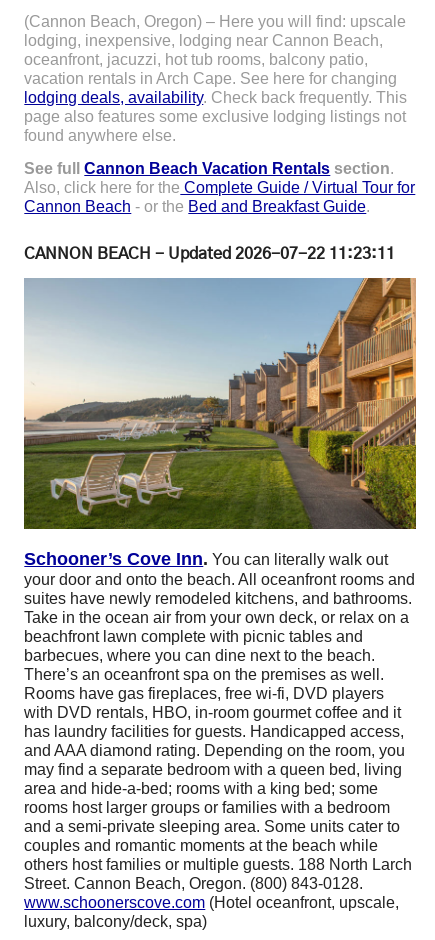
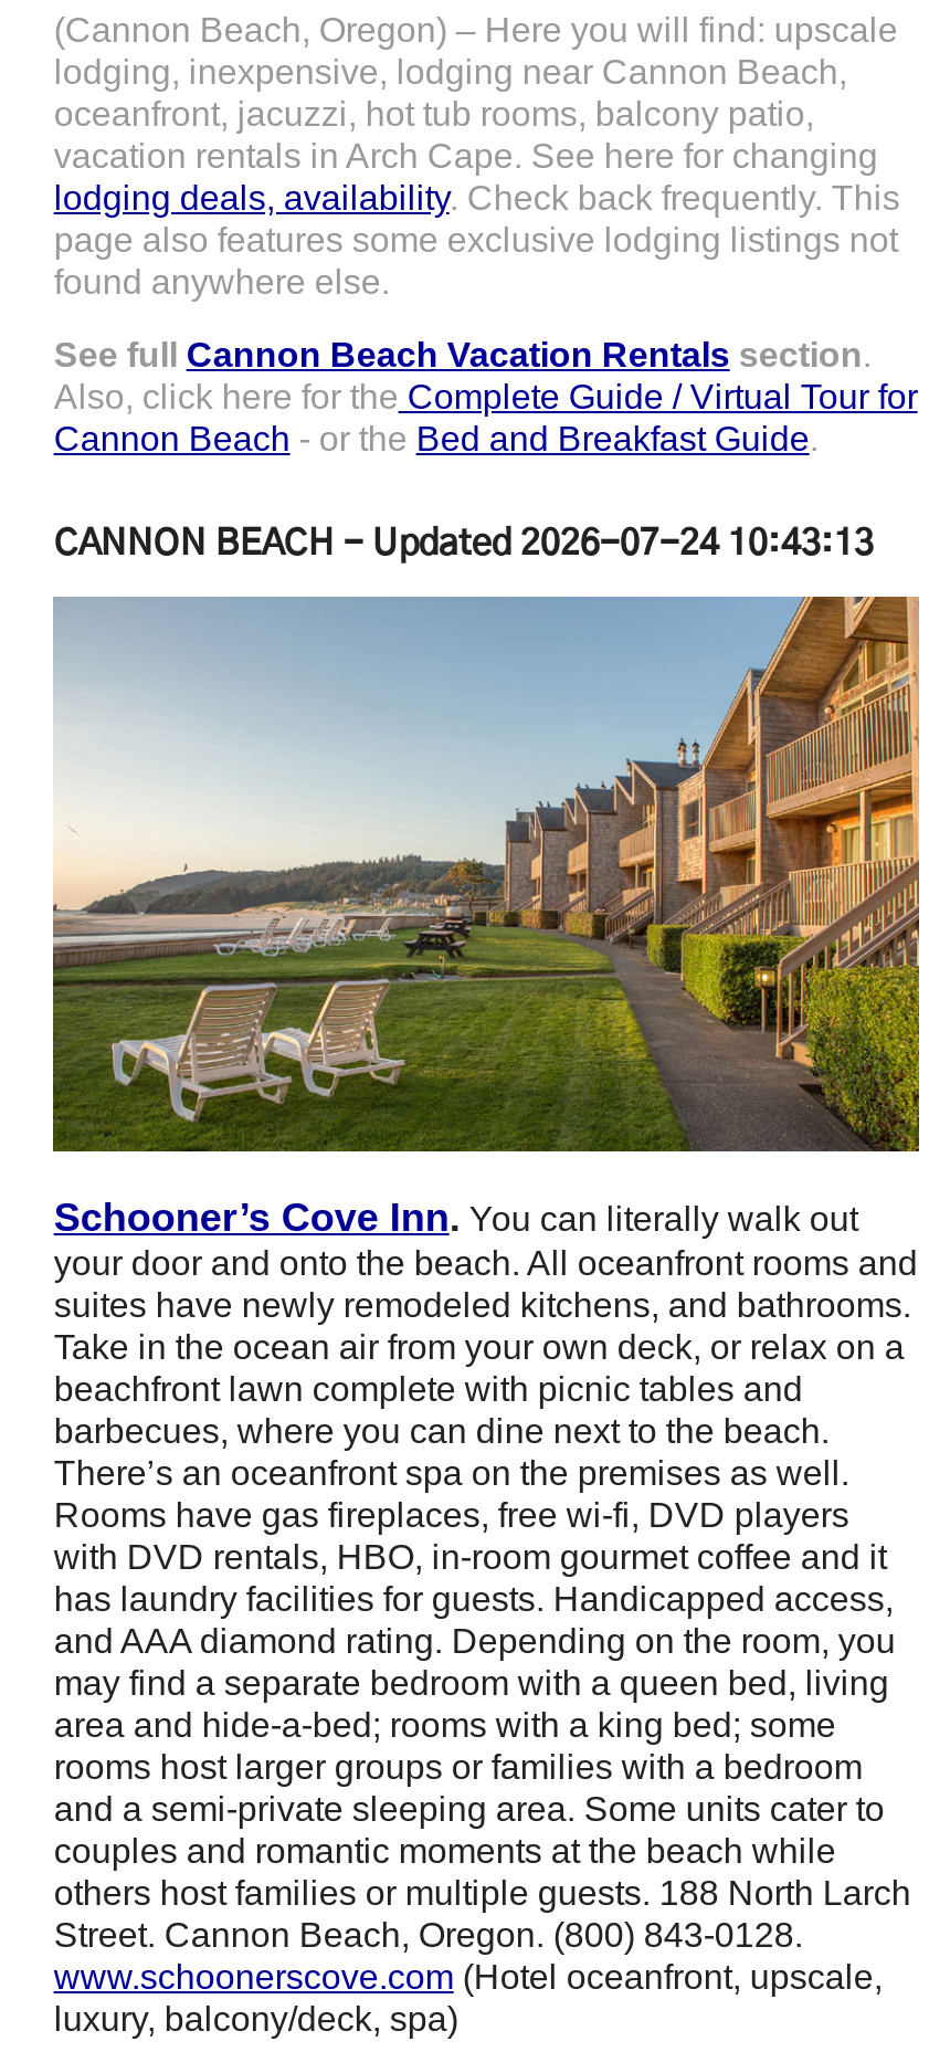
[24,246,395,262] CANNON BEACH - Updated 2026-07-22 11:23:11 -> [54,525,873,561] CANNON BEACH - Updated 2026-07-24 10:43:13

